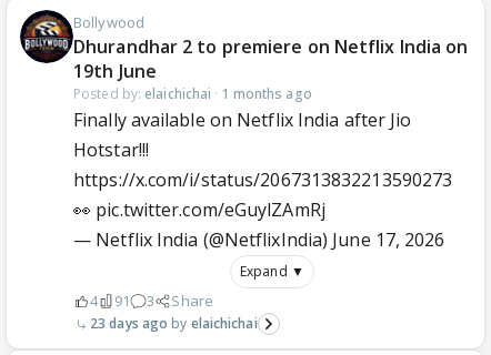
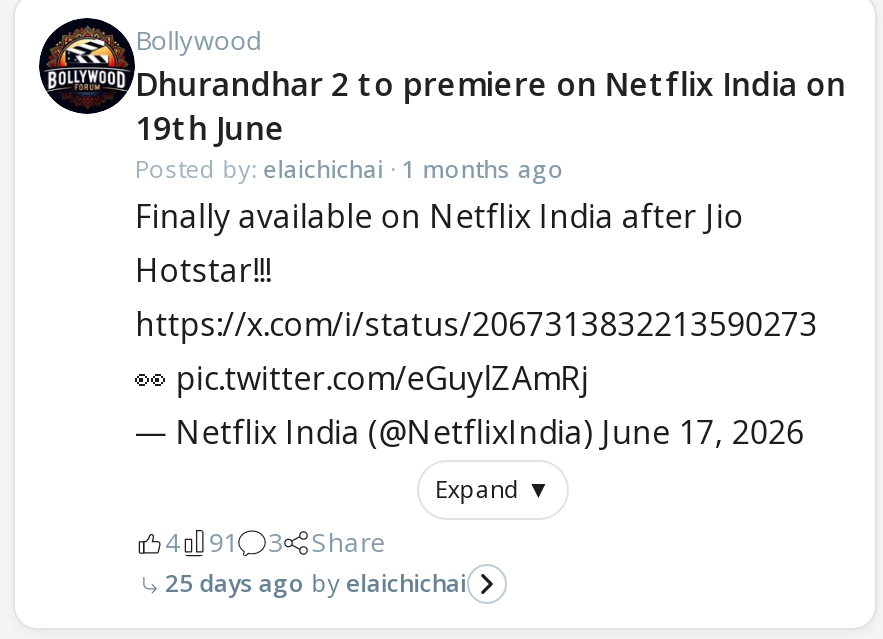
[90,314,257,333] 23 days ago elaichichai -> [165,566,466,600] 25 days ago elaichichai

